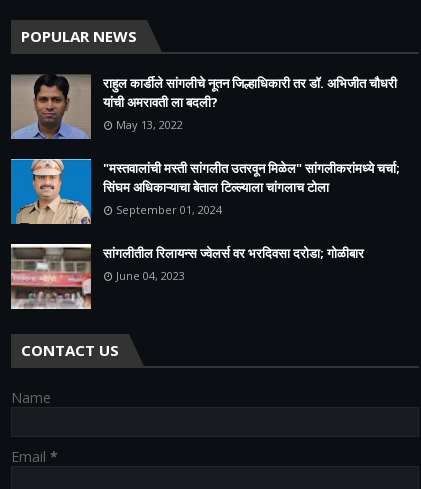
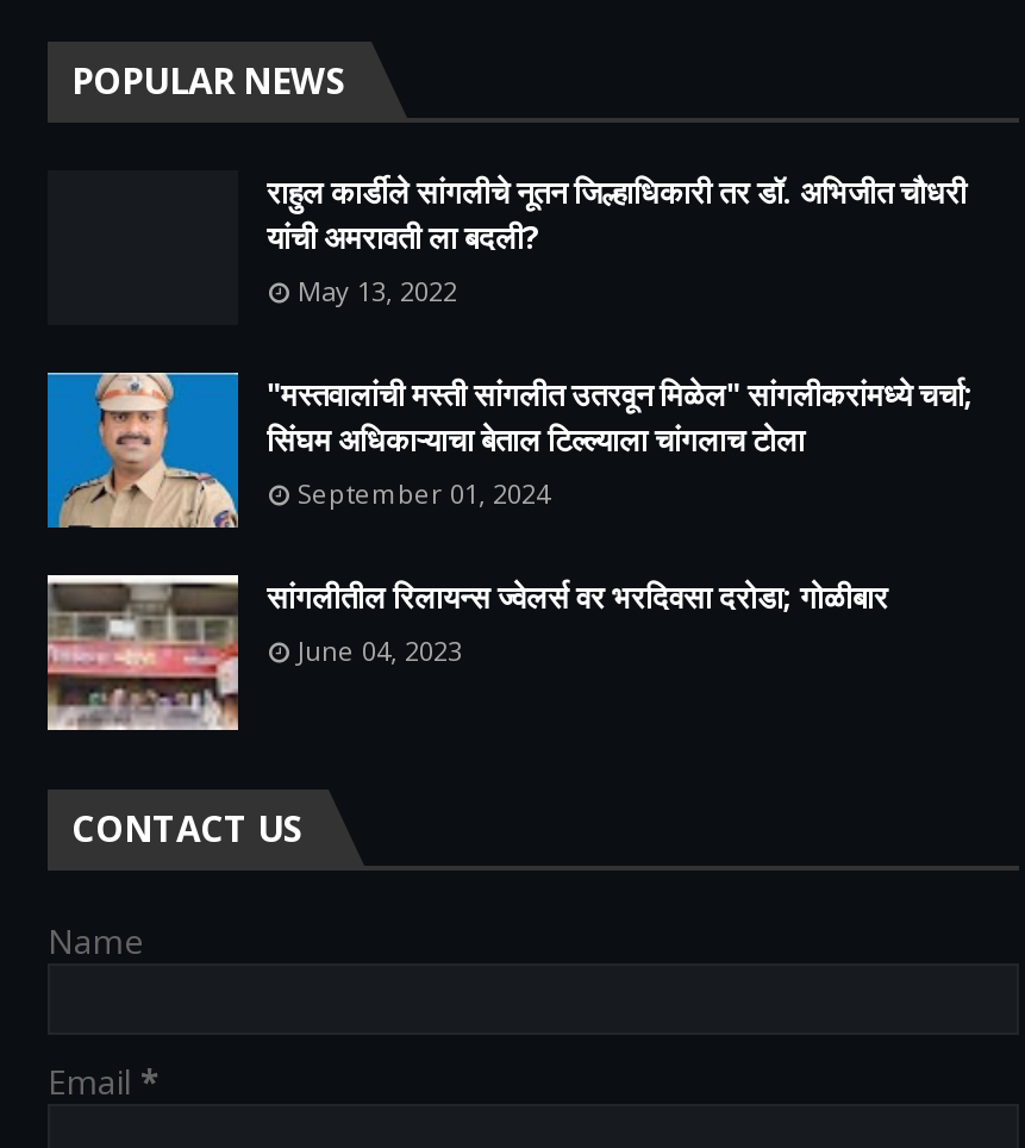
[10,74,92,140] [image] -> none

